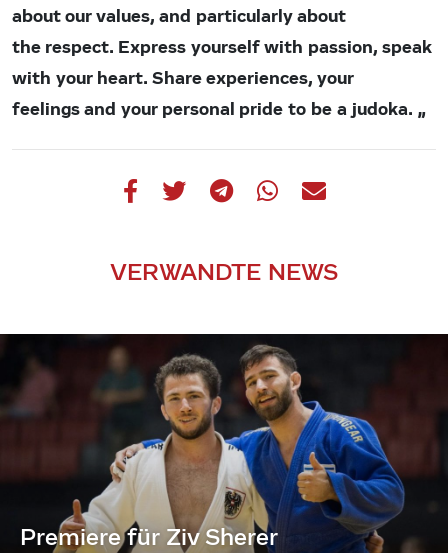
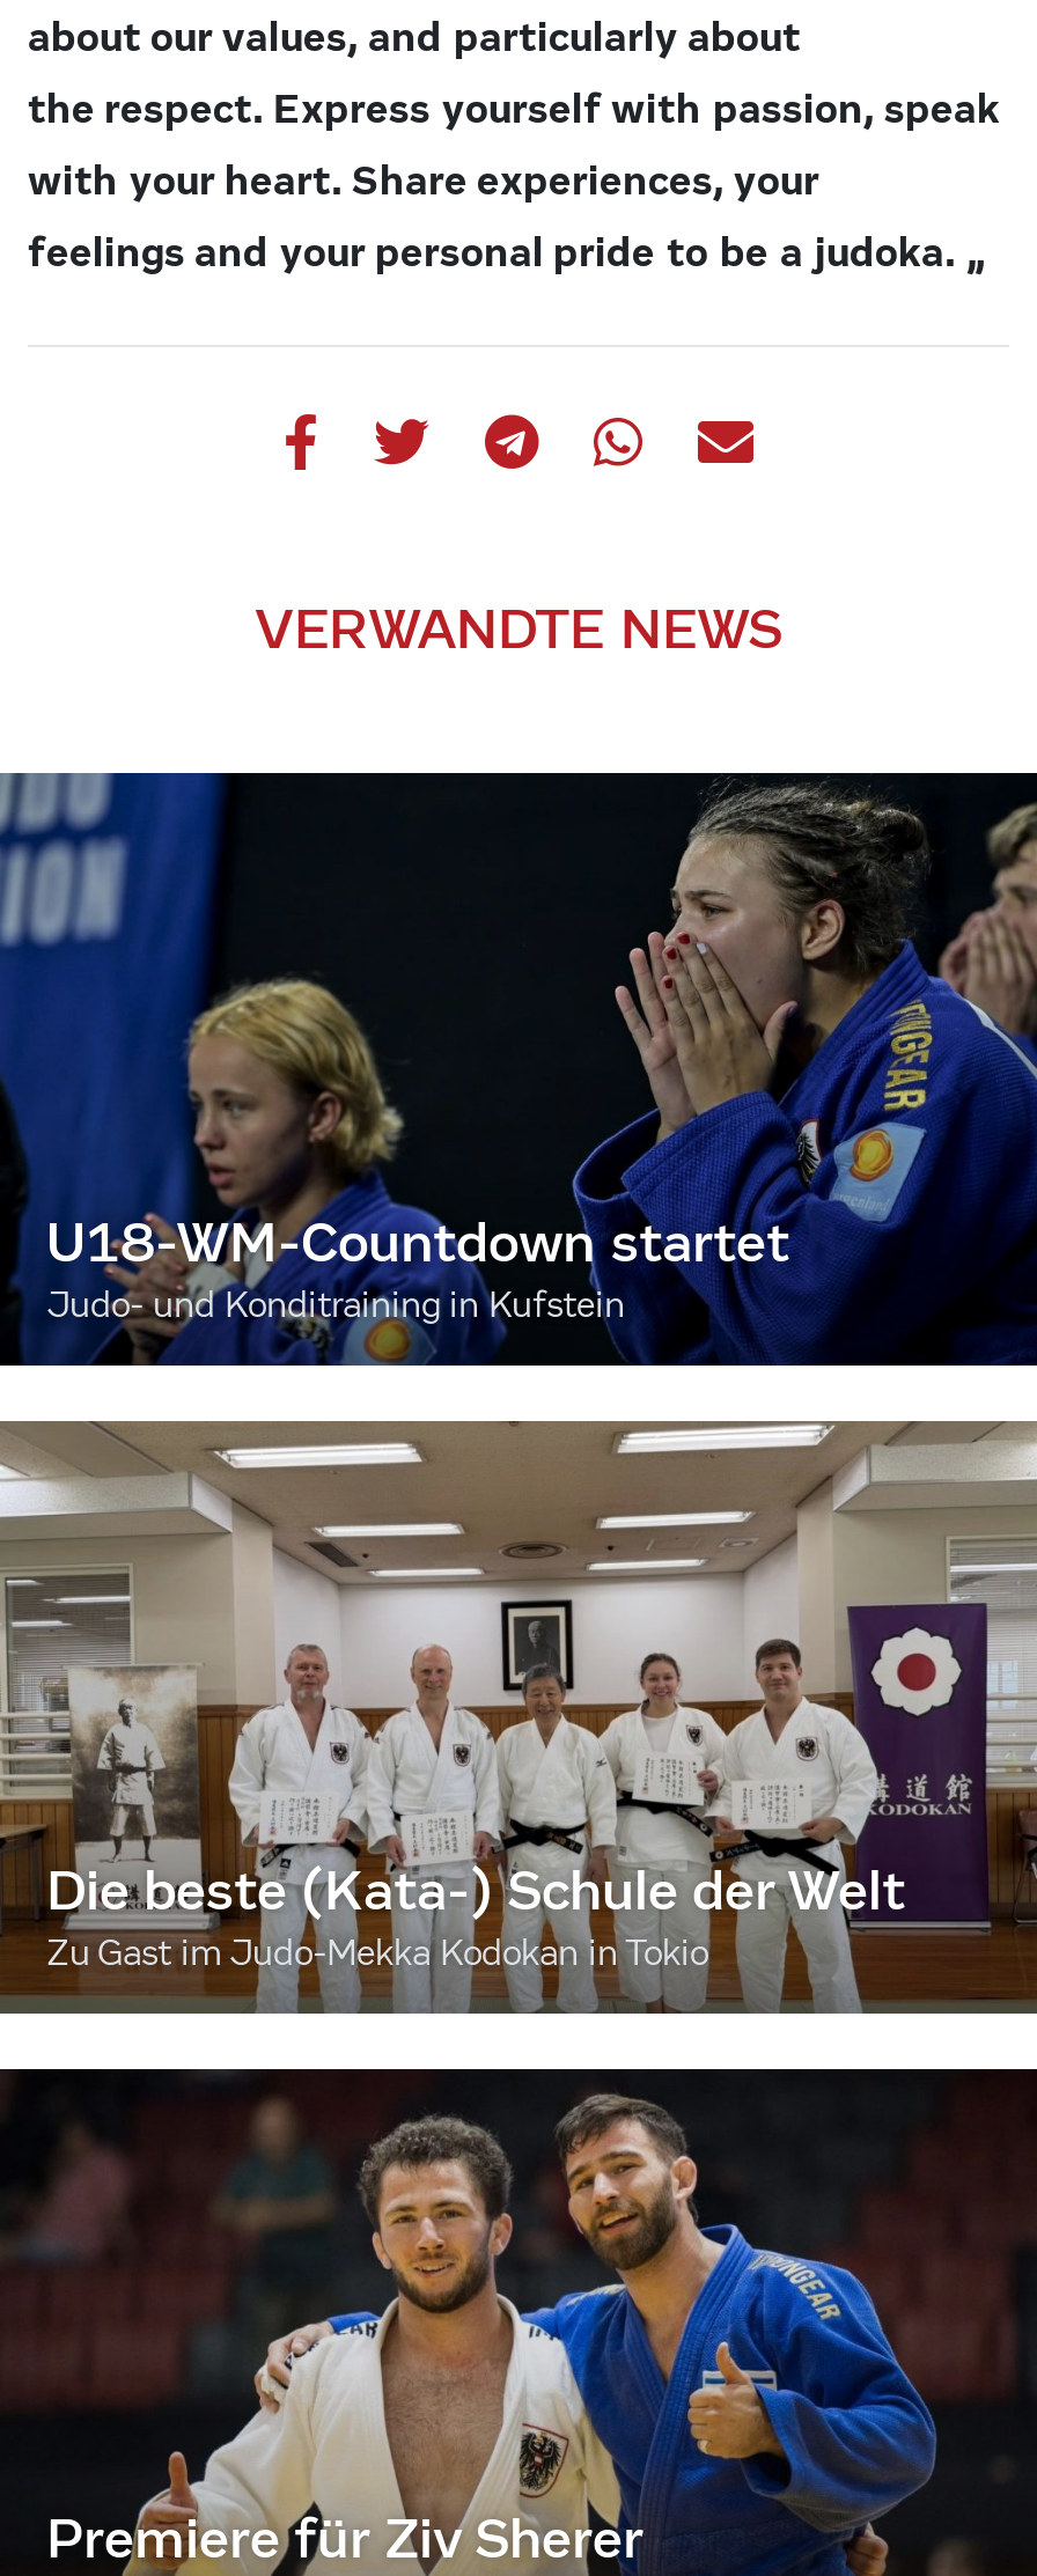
none -> [7,771,1030,1368] [image] | U18-WM-Countdown startet | Judo- und Konditraining in Kufstein
none -> [7,1419,1030,2016] [image] | Die beste (Kata-) Schule der Welt | Zu Gast im Judo-Mekka Kodokan in Tokio

